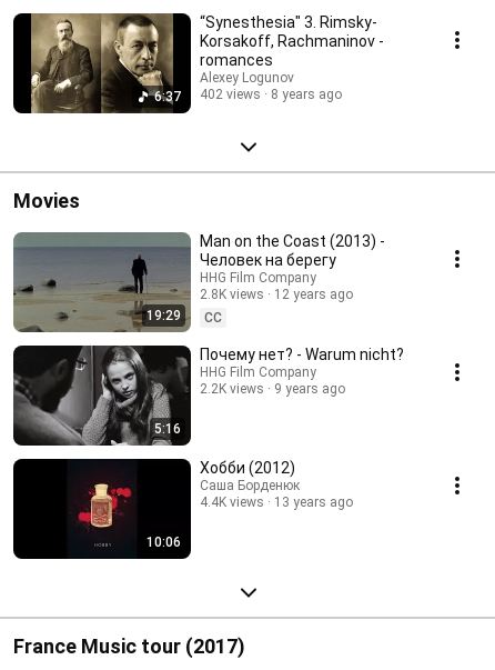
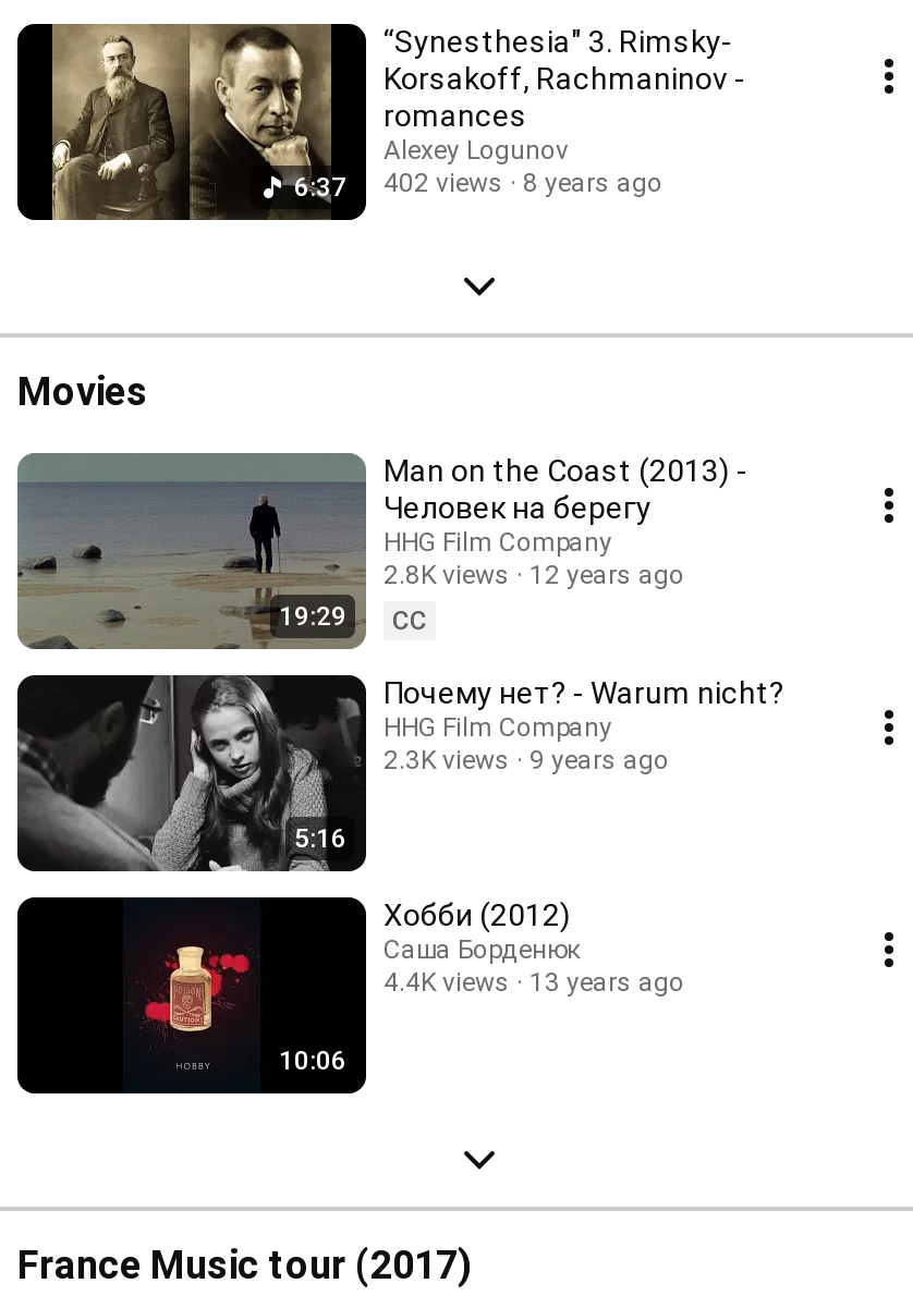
[200,381,345,396] 2.2K views 9 years ago -> [384,744,669,774] 2.3K views 9 years ago

